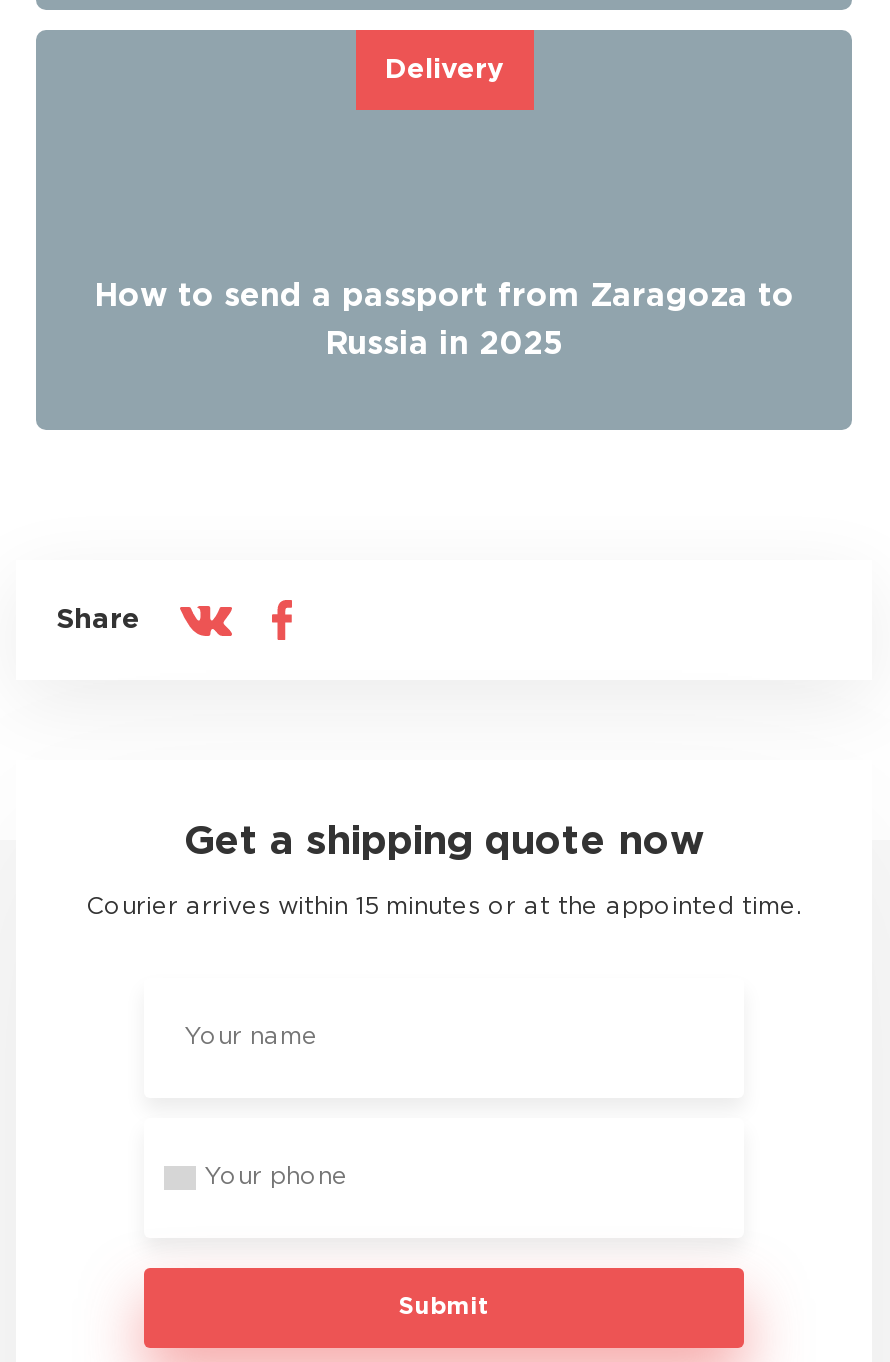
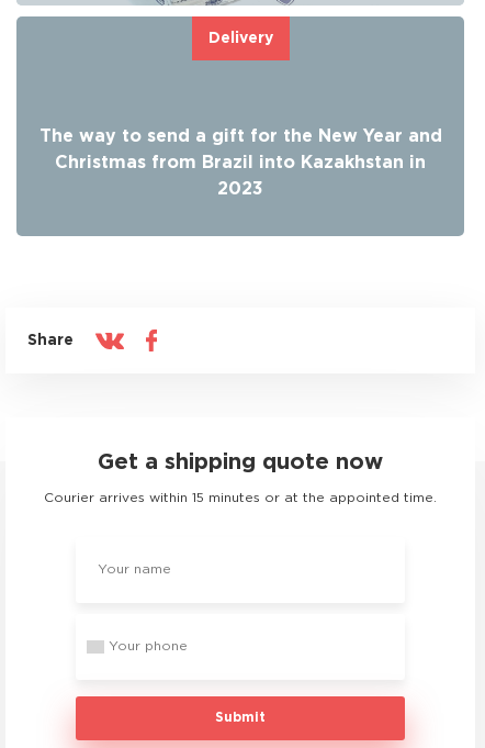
[94,282,794,360] How to send a passport from Zaragoza to | Russia in 2025 -> [39,129,442,198] The way to send a gift for the New Year and | Christmas from Brazil into Kazakhstan in | 2023

